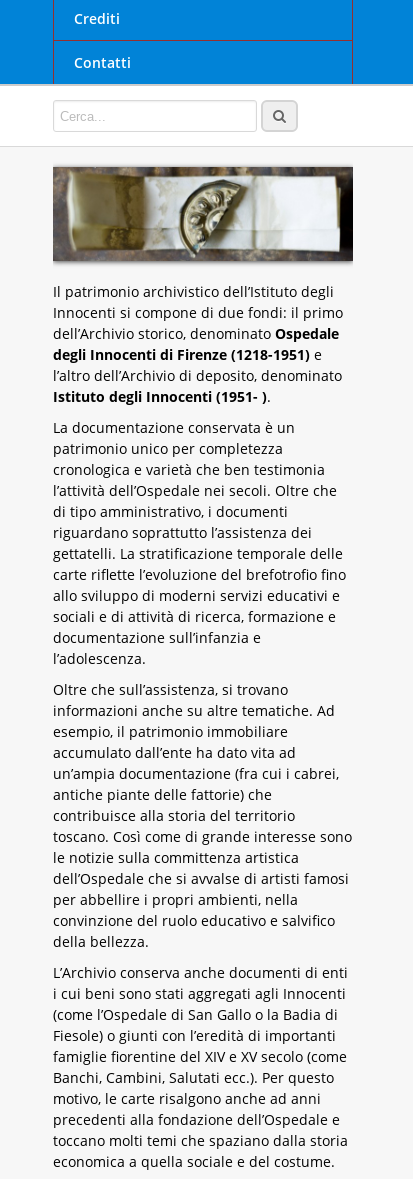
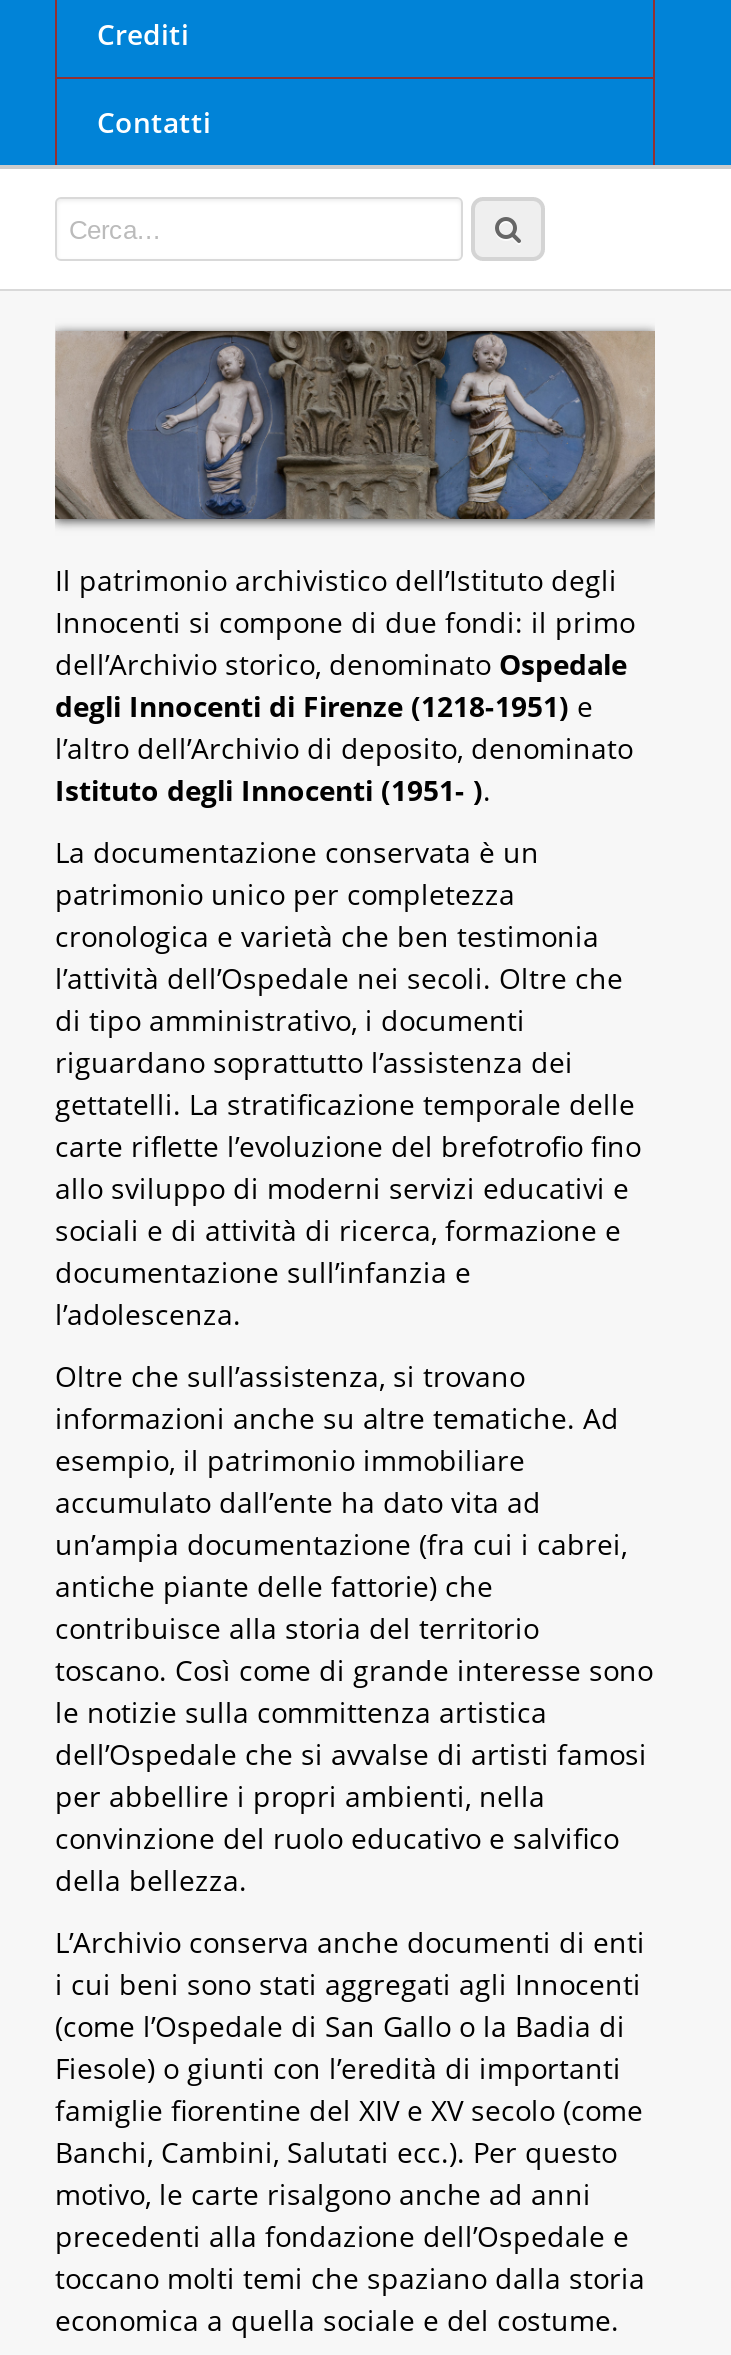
[53,167,354,261] [image] -> [55,331,657,519] [image]

